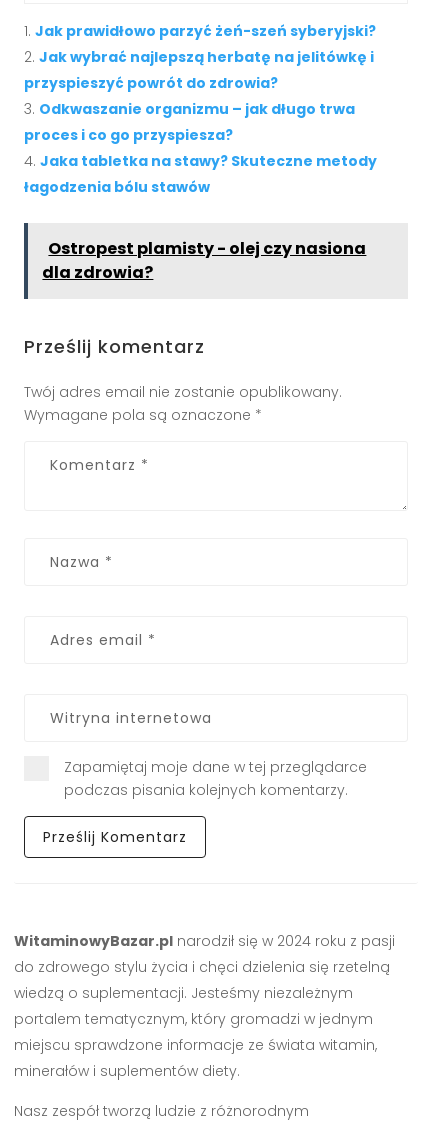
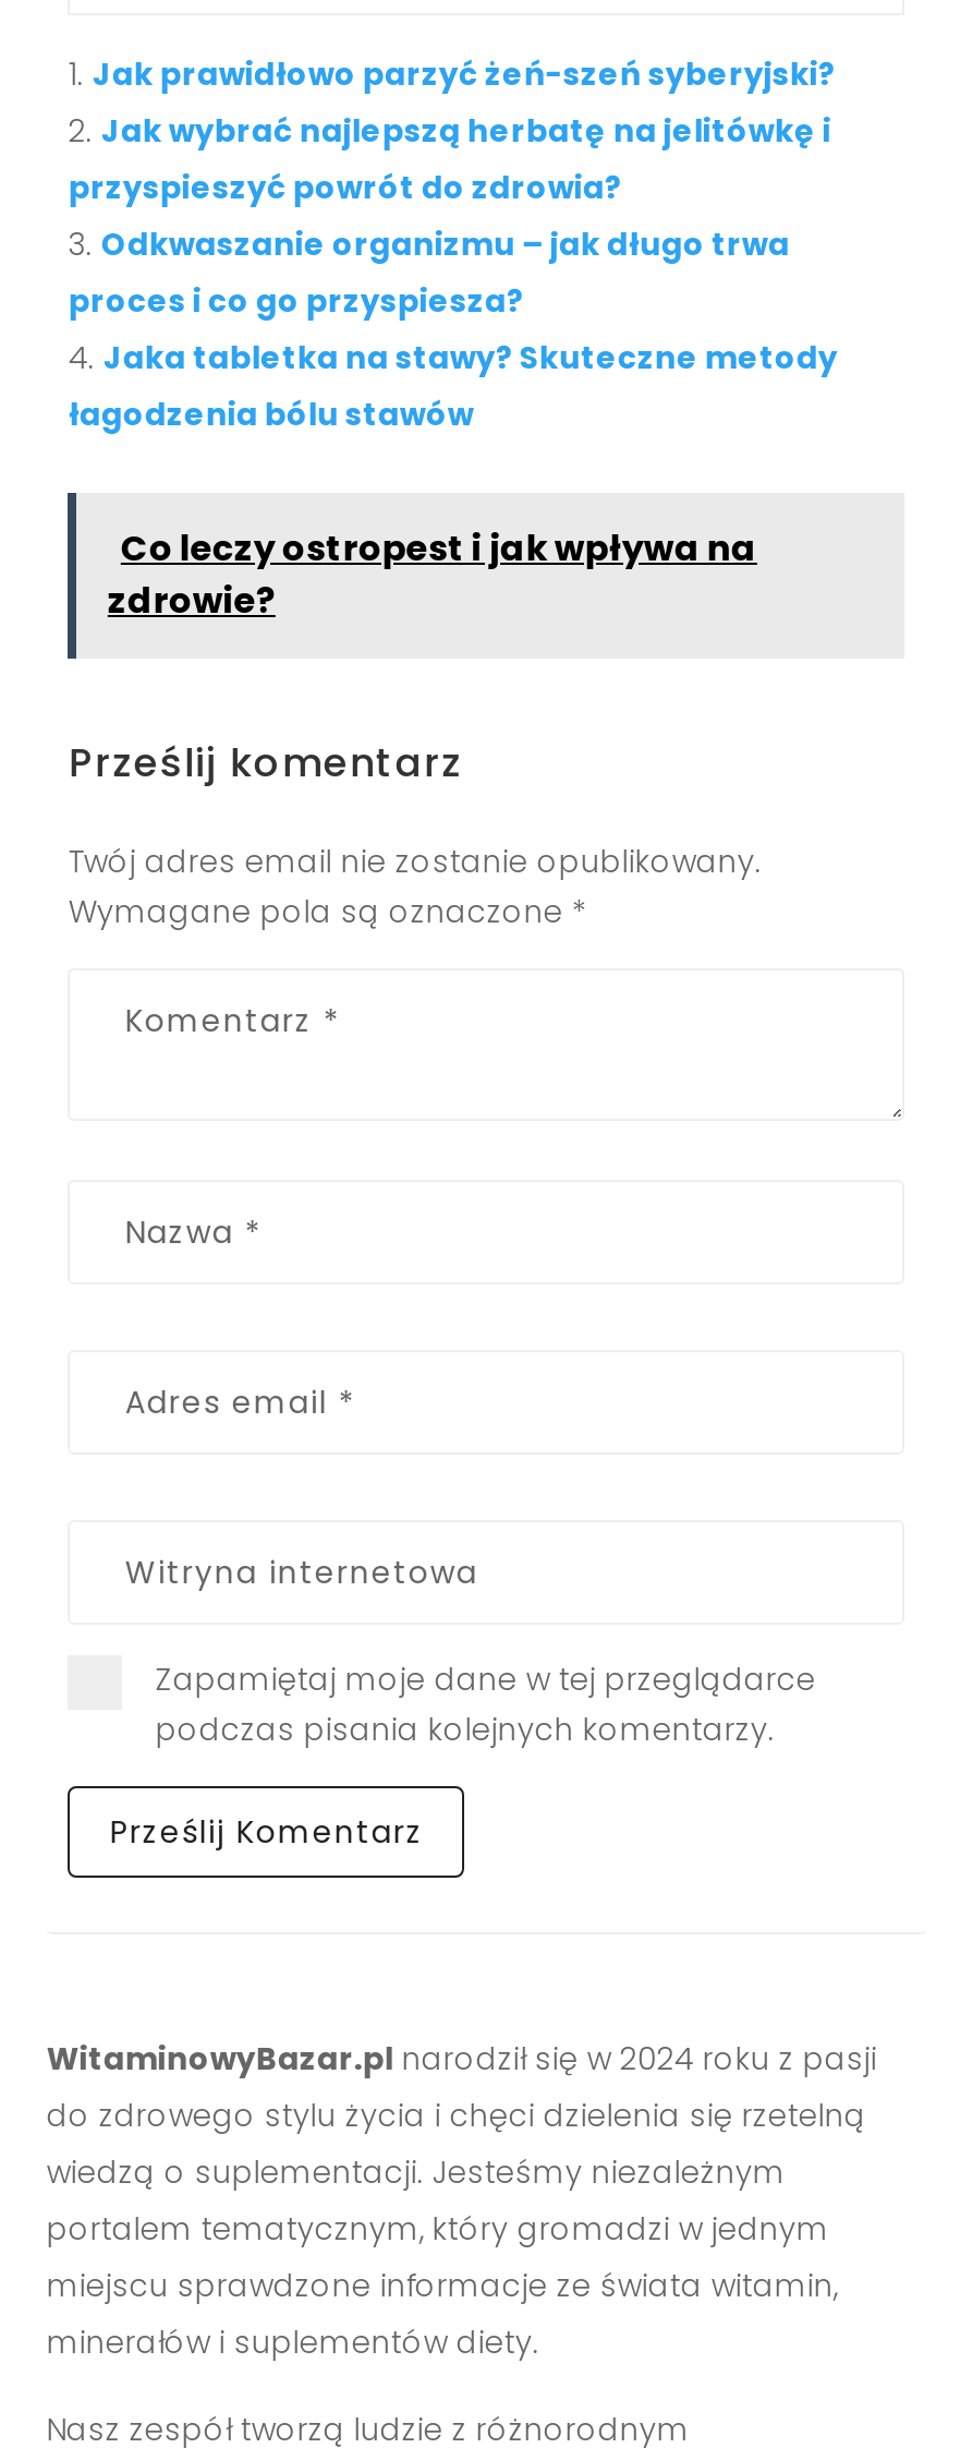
[42,237,366,284] Ostropest plamisty - olej czy nasiona | dla zdrowia? -> [108,524,757,626] Co leczy ostropest i jak wpływa na | zdrowie?

